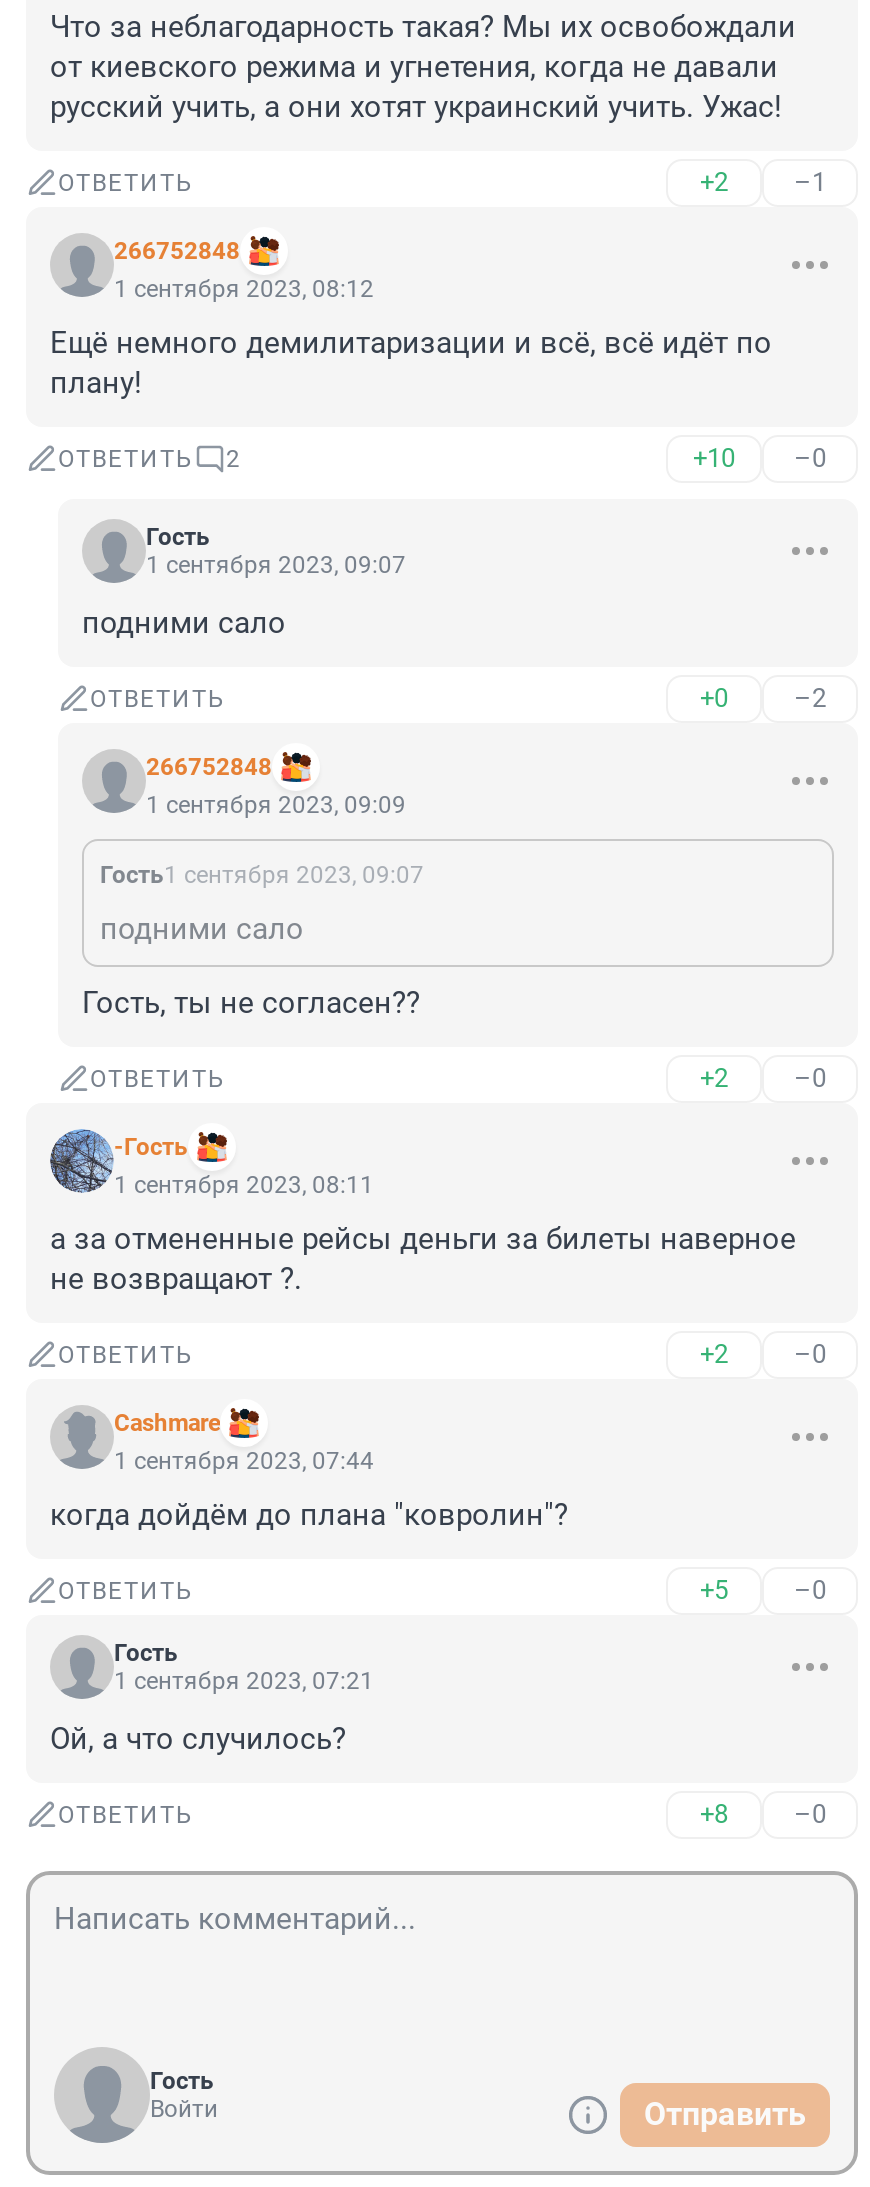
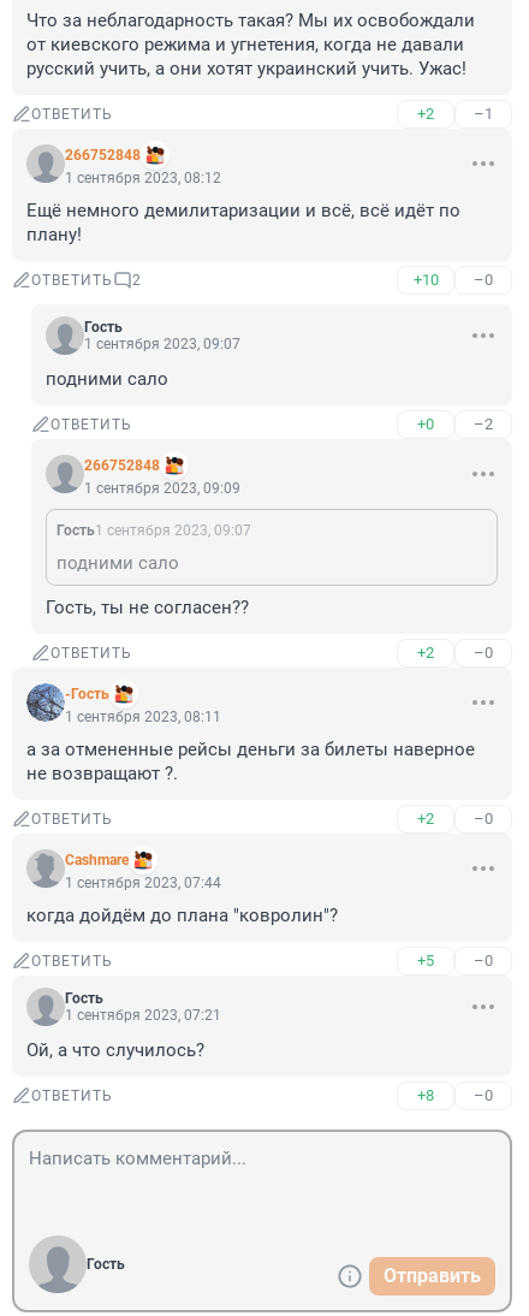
[150,2095,218,2123] Войти -> none

